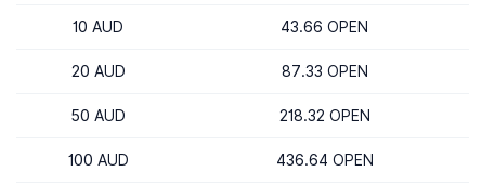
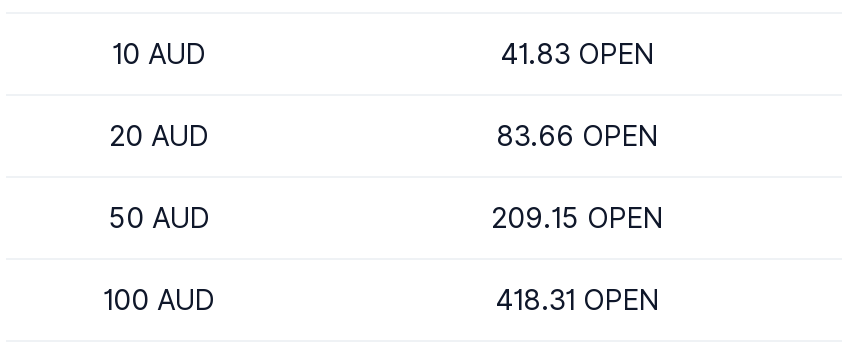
[281,17,368,36] 43.66 OPEN -> [500,36,654,70] 41.83 OPEN
[281,62,368,80] 87.33 OPEN -> [496,118,658,152] 83.66 OPEN
[279,106,370,124] 218.32 OPEN -> [491,200,663,234] 209.15 OPEN
[276,150,373,169] 436.64 OPEN -> [495,282,659,316] 418.31 OPEN

